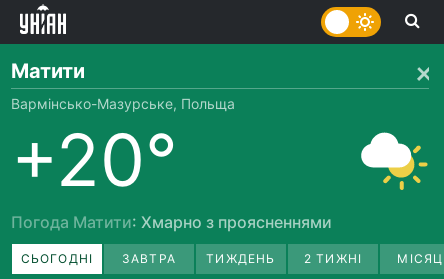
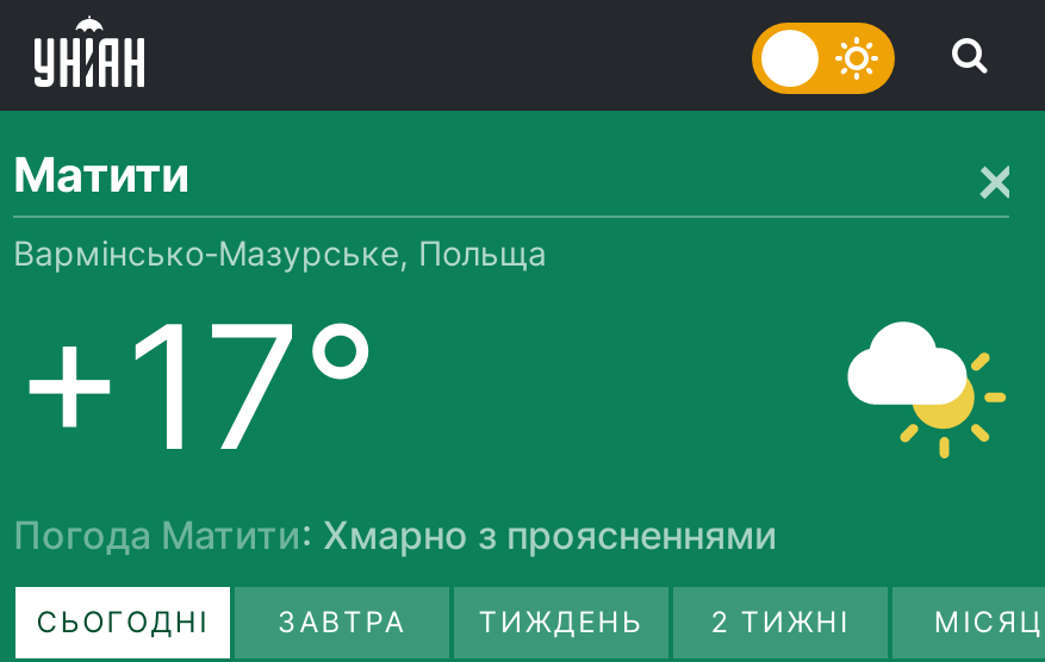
[11,116,178,203] +20° -> [13,282,380,489] +17°

